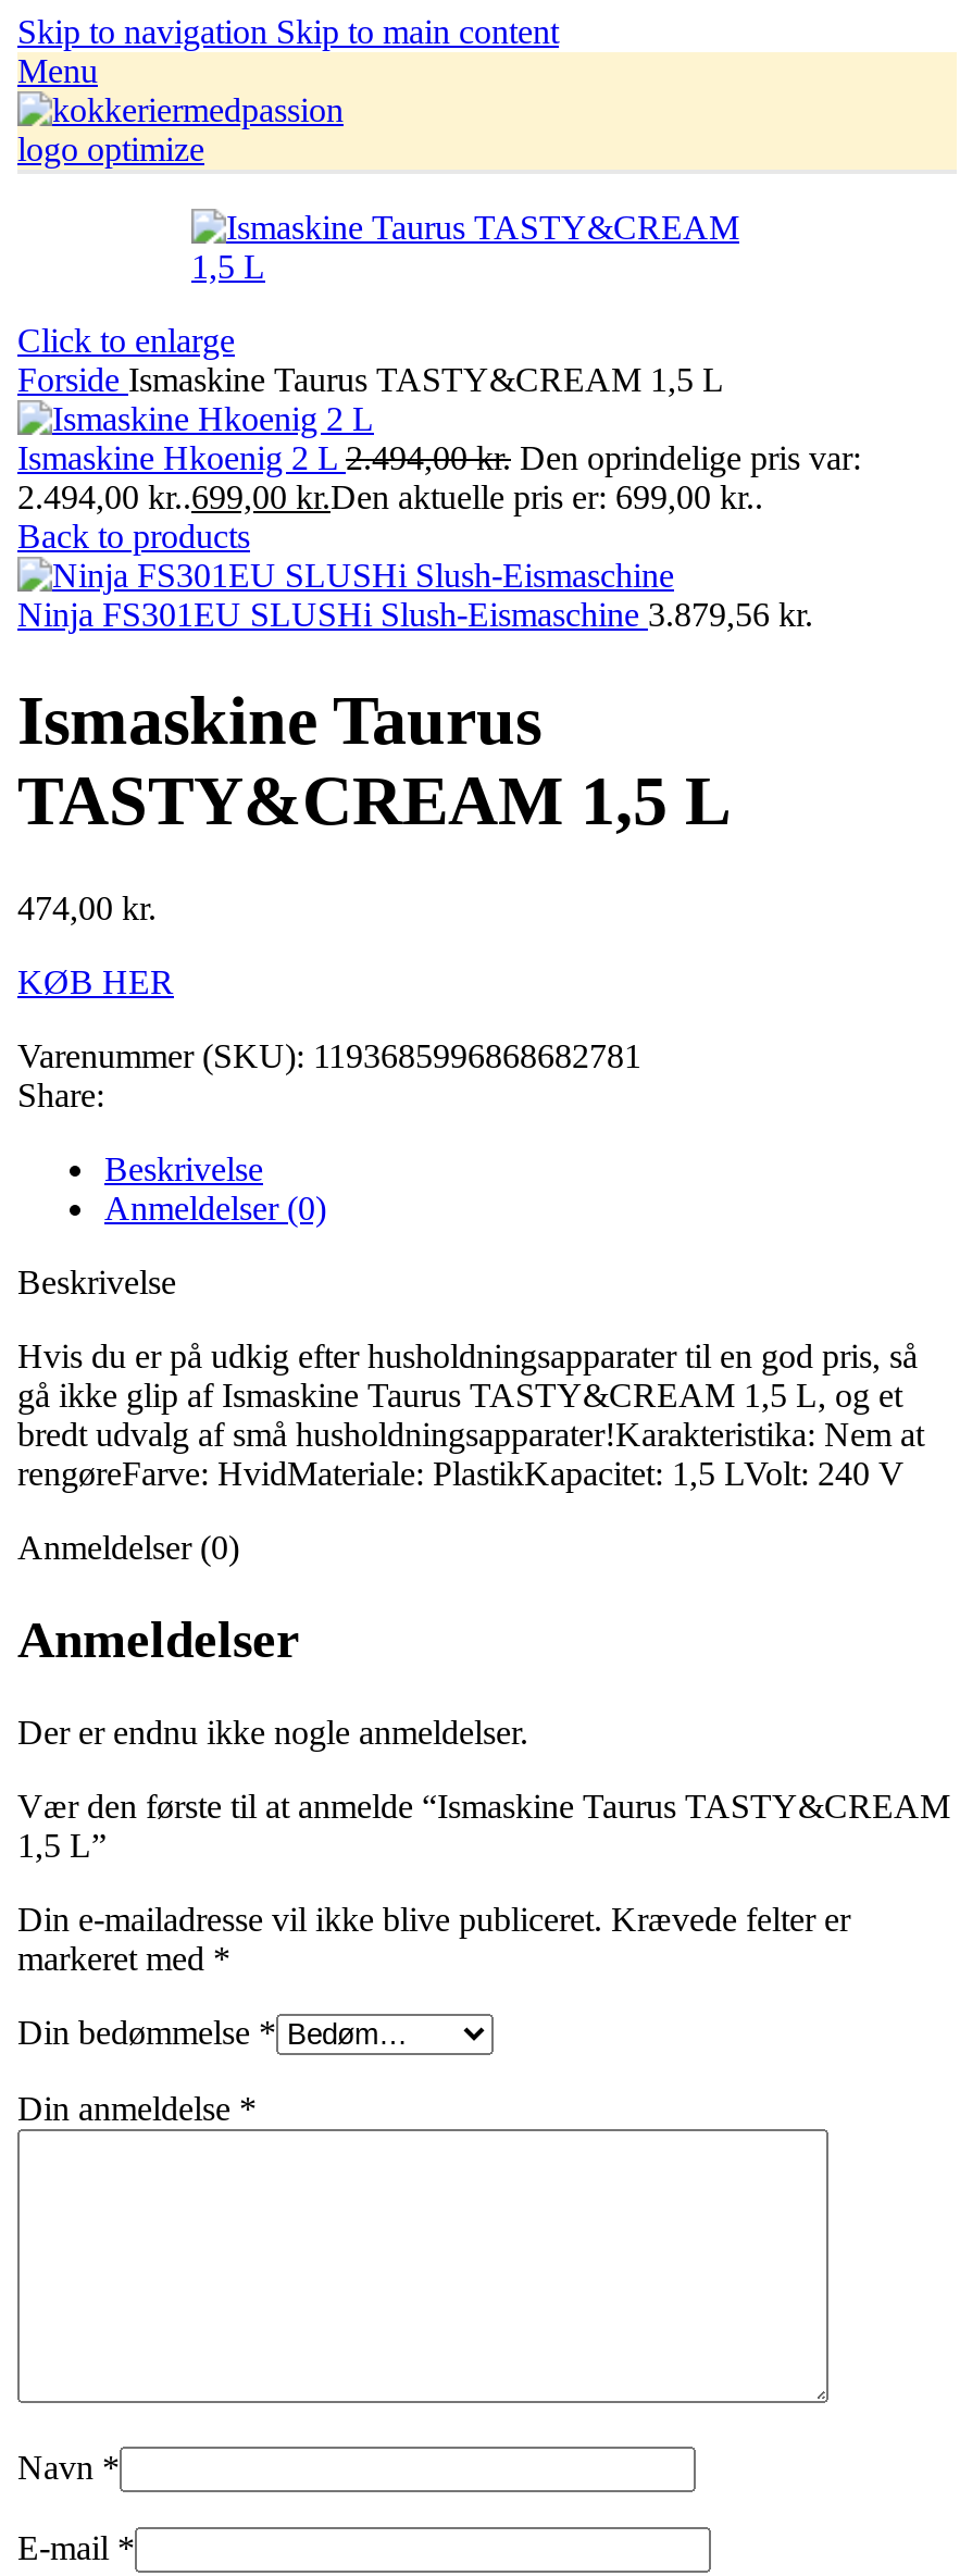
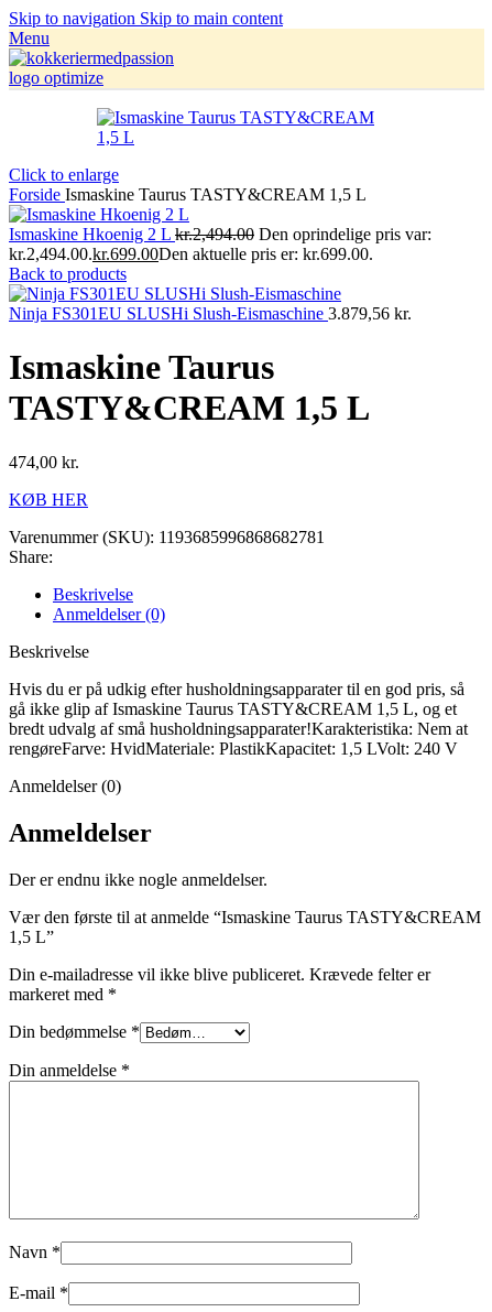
[17,439,861,515] Ismaskine Hkoenig 2 L 2.494,00kr. Den oprindelige pris var: | 2.494,00 kr..699,00 kr.Den aktuelle pris er: 699,00 kr.. -> [9,225,431,263] Ismaskine Hkoenig 2 L kr.2,494.00 Den oprindelige pris var: | kr.2,494.00.kr.699.00Den aktuelle pris er: kr.699.00.

